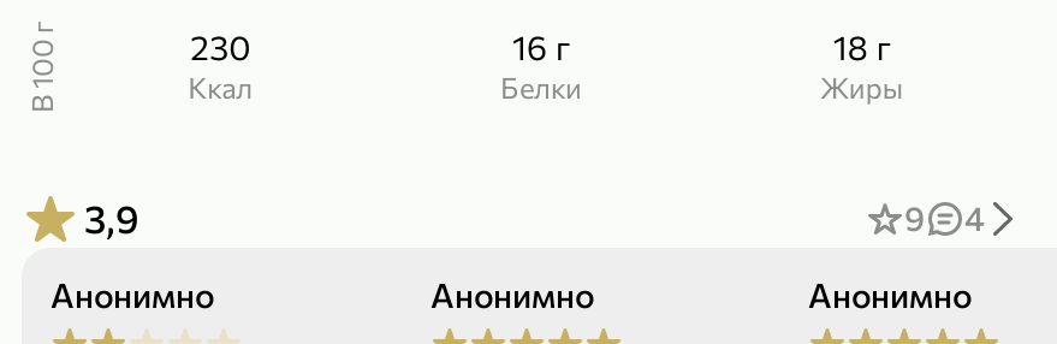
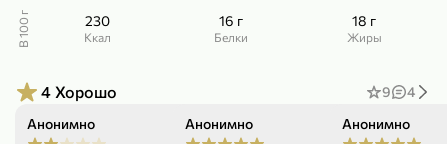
[84,195,139,241] 3,9 -> [41,82,117,101] 4 Хорошо

